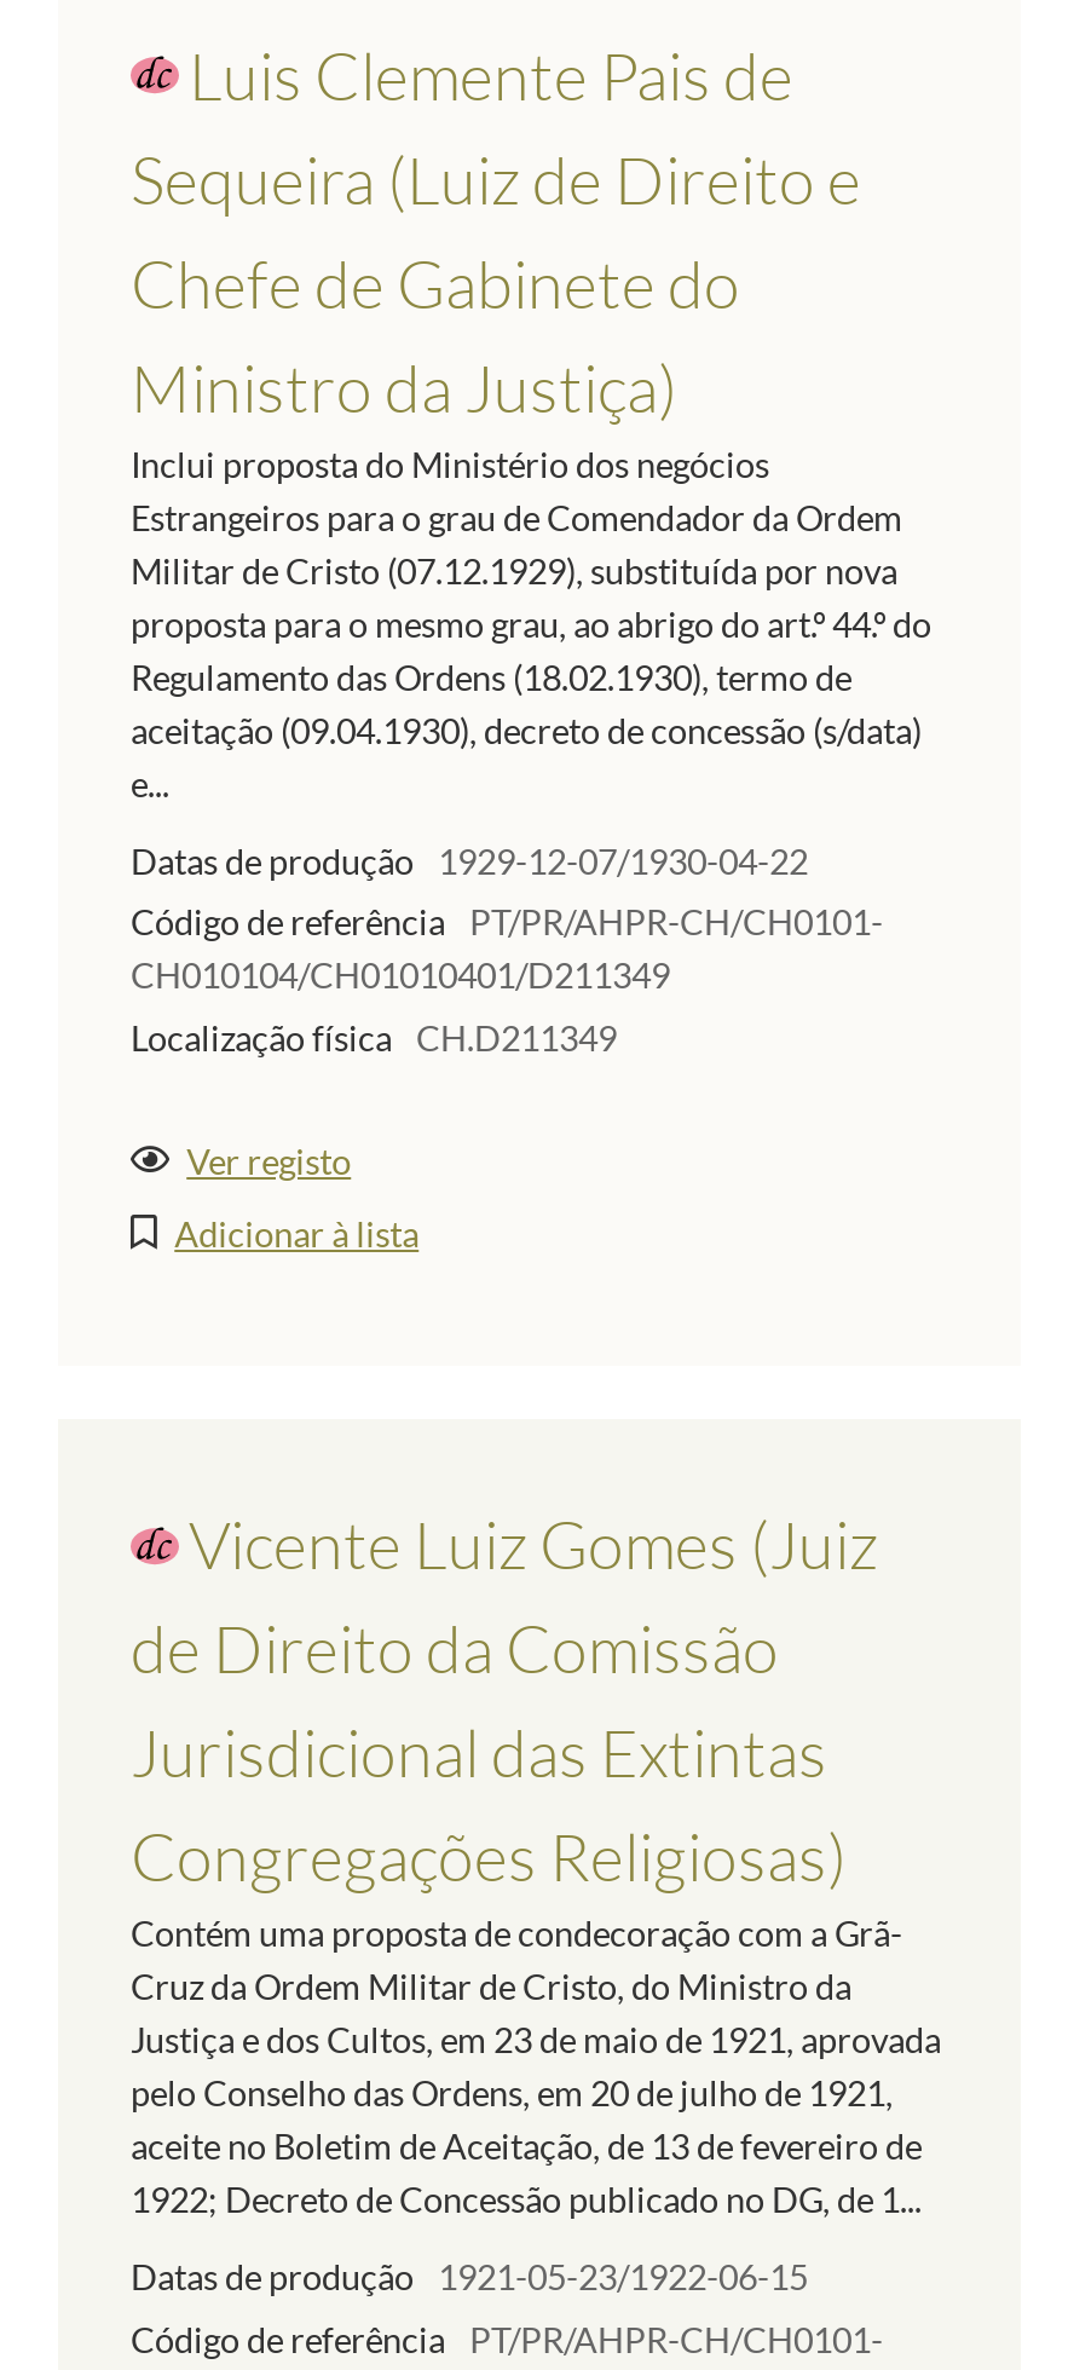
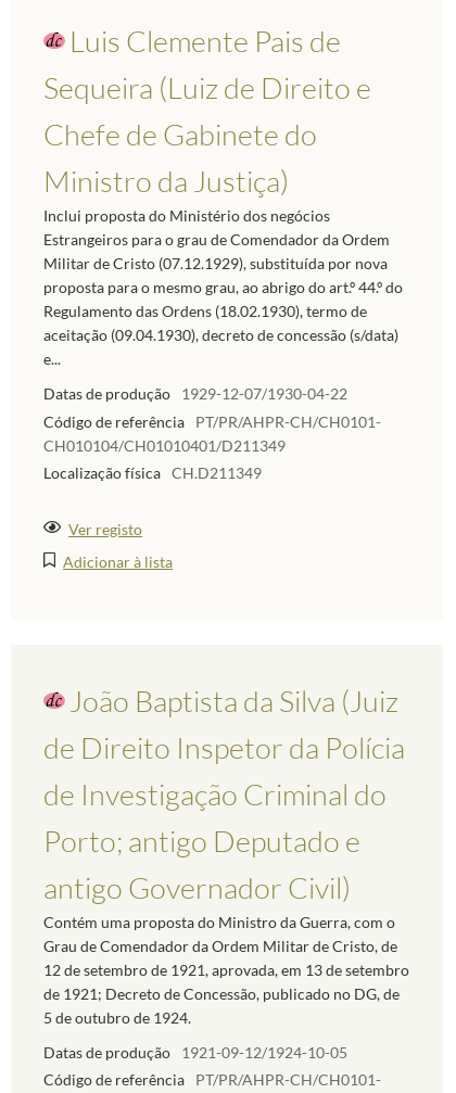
[131,1505,941,2221] Vicente Luiz Gomes (Juiz | de Direito da Comissão | Jurisdicional das Extintas | Congregações Religiosas) | Contém uma proposta de condecoração com a Grã- | Cruz da Ordem Militar de Cristo, do Ministro da | Justiça e dos Cultos, em 23 de maio de 1921, aprovada | pelo Conselho das Ordens, em 20 de julho de 1921, | aceite no Boletim de Aceitação, de 13 de fevereiro de | 1922; Decreto de Concessão publicado no DG, de 1... -> [43,682,409,1026] João Baptista da Silva (Juiz | de Direito Inspetor da Polícia | de Investigação Criminal do | Porto; antigo Deputado e | antigo Governador Civil) | Contém uma proposta do Ministro da Guerra, com o | Grau de Comendador da Ordem Militar de Cristo, de | 12 de setembro de 1921, aprovada, em 13 de setembro | de 1921; Decreto de Concessão, publicado no DG, de | 5 de outubro de 1924.
[131,2258,808,2299] Datas de produção 1921-05-23/1922-06-15 -> [43,1043,347,1061] Datas de produção 1921-09-12/1924-10-05

